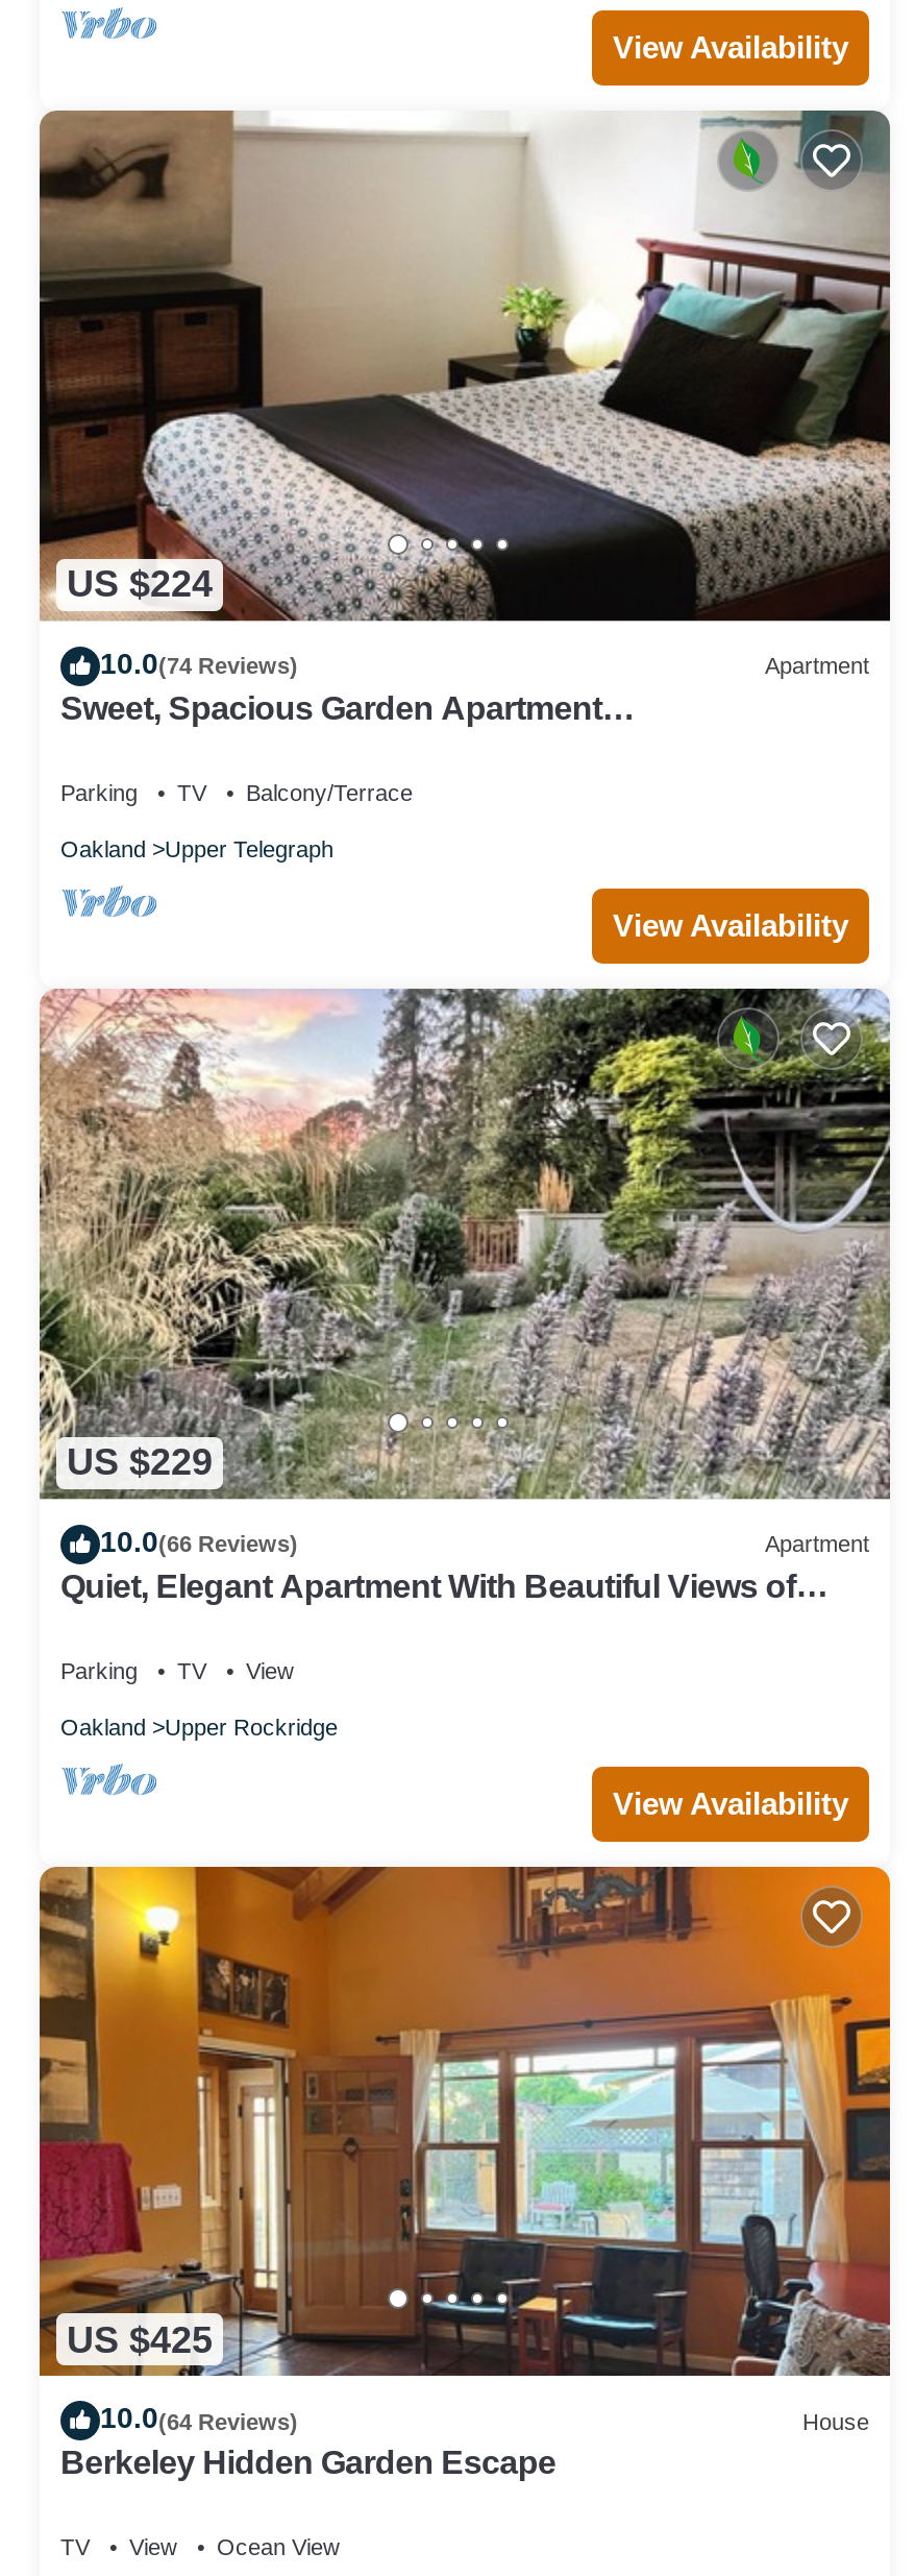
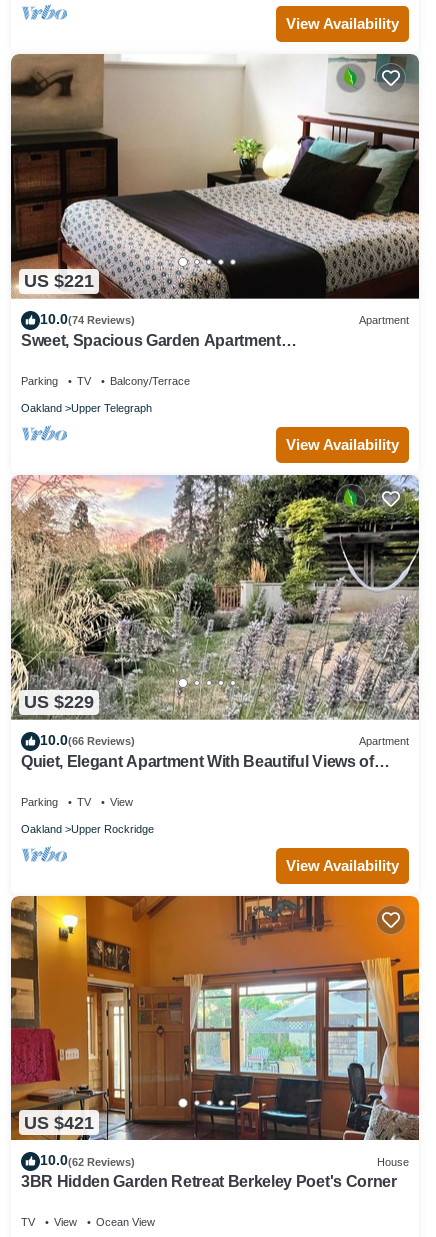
[67,564,213,606] US $224 -> [24,271,94,291] US $221
[67,2319,213,2361] US $425 -> [24,1113,94,1133] US $421
[100,2401,298,2435] 10.0(64 Reviews) -> [40,1152,135,1168] 10.0(62 Reviews)
[60,2445,556,2481] Berkeley Hidden Garden Escape -> [21,1173,397,1190] 3BR Hidden Garden Retreat Berkeley Poet's Corner

